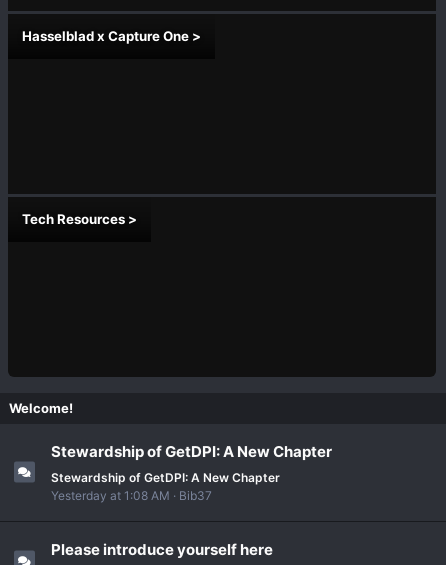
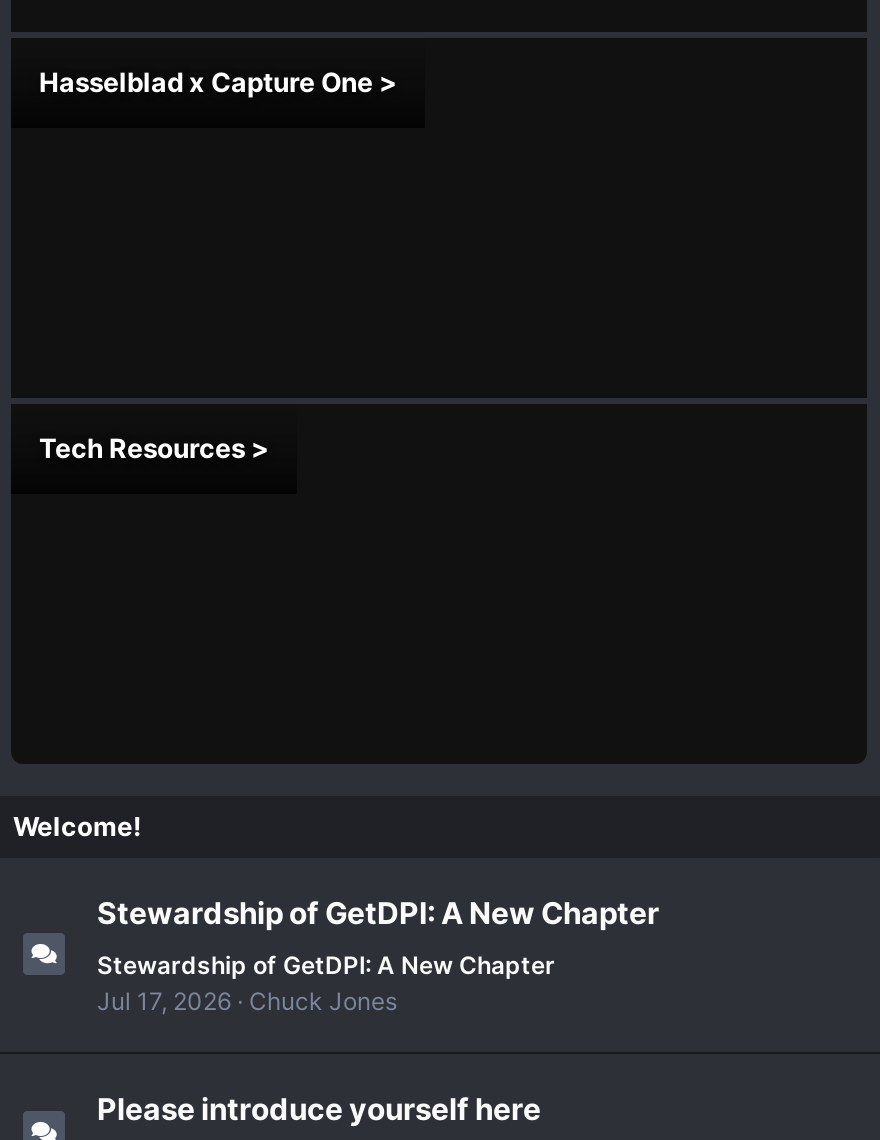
[51,488,212,503] Yesterday at 1:08 AM Bib37 -> [97,986,397,1016] Jul 17, 2026 Chuck Jones

